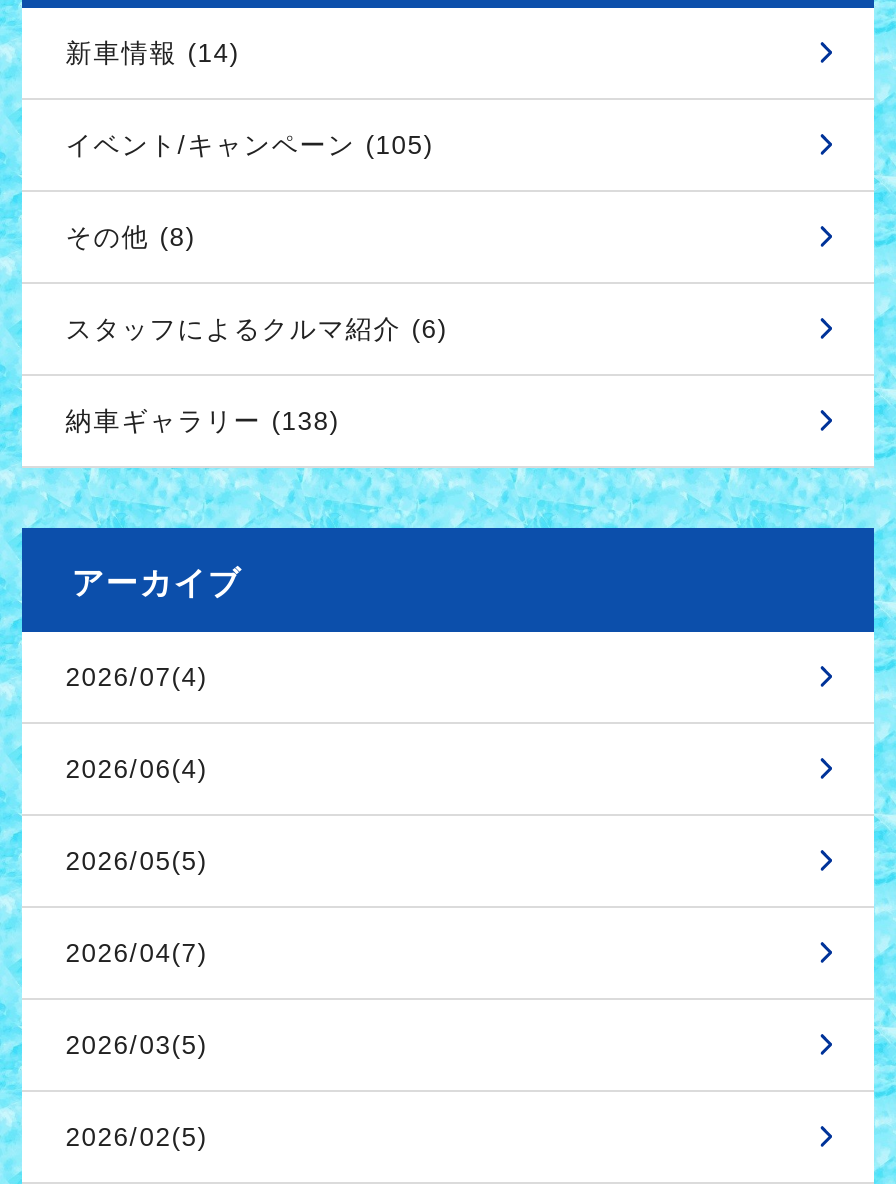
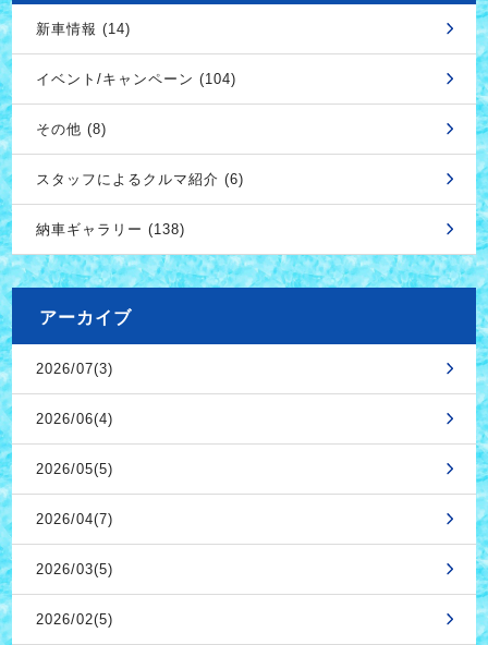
[66,130,434,160] イベント/キャンペーン (105) -> [36,71,236,87] イベント/キャンペーン (104)
[66,662,208,692] 2026/07(4) -> [36,360,113,377] 2026/07(3)

